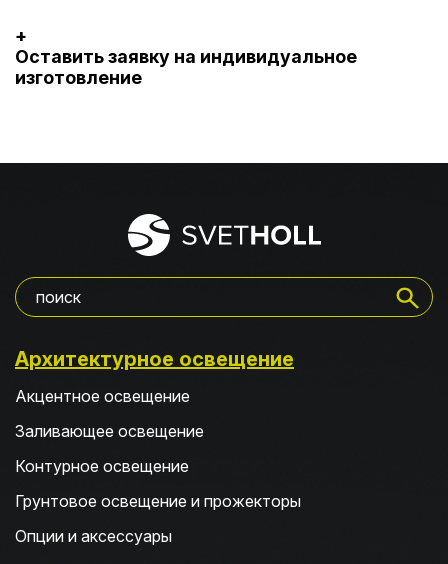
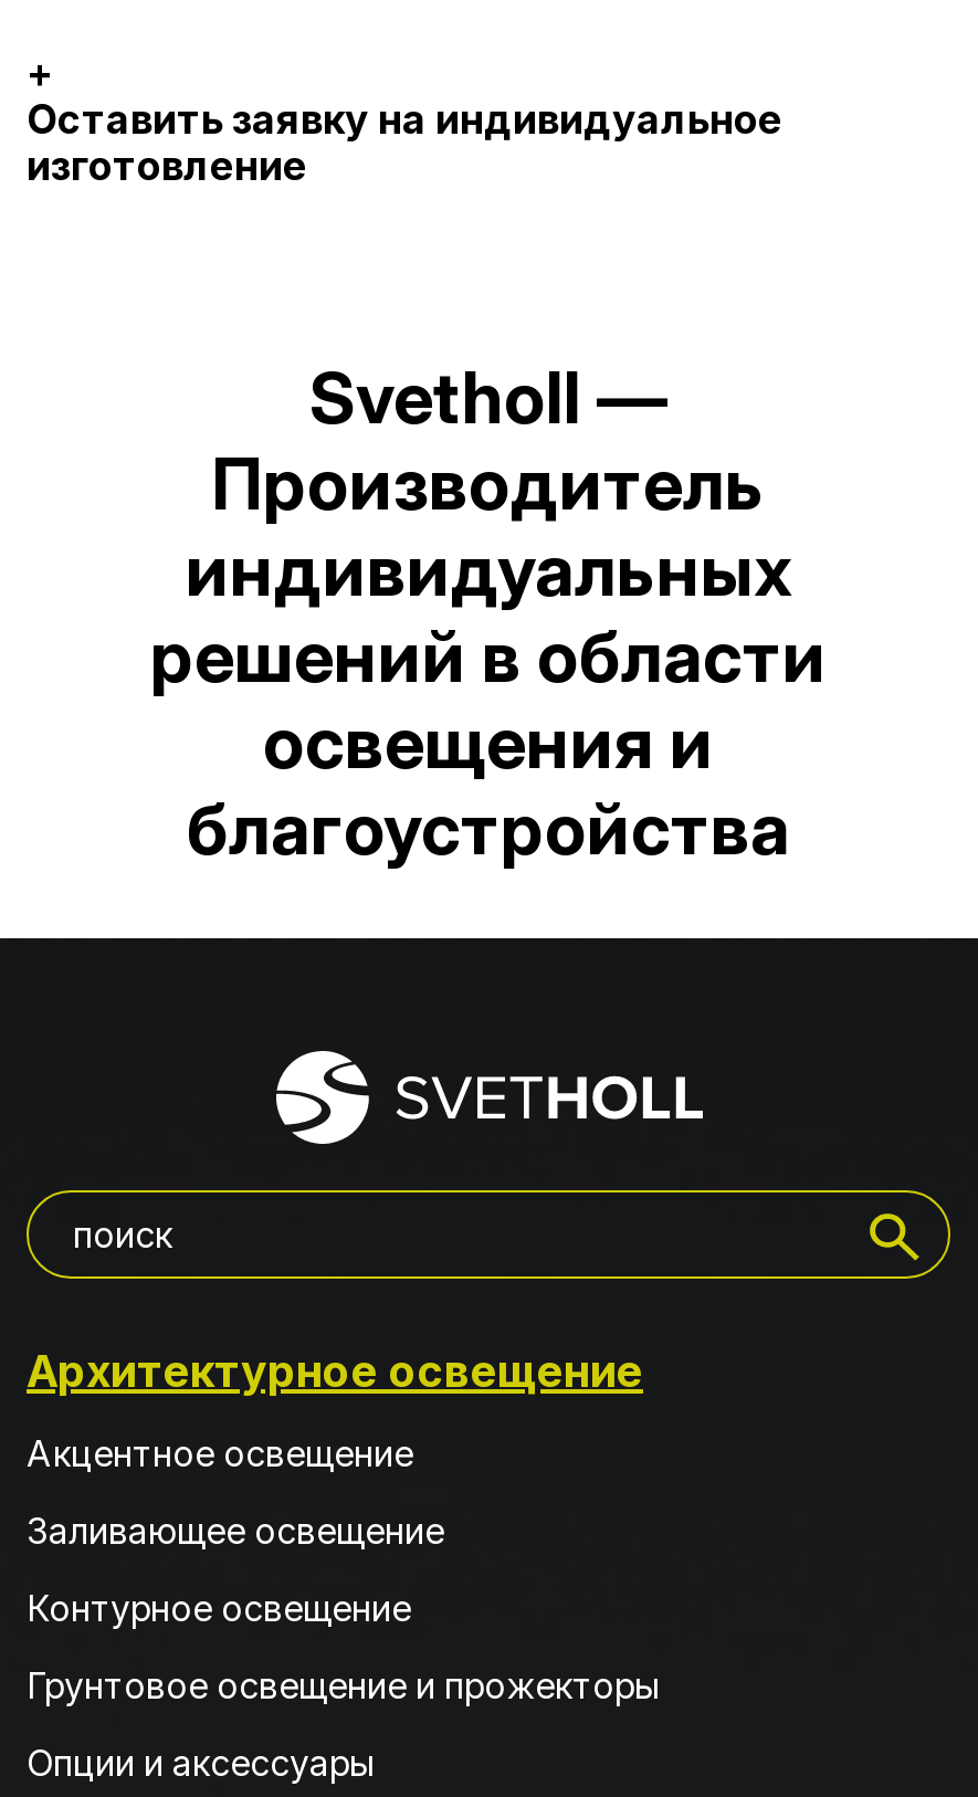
none -> [150,355,827,872] Svetholl — | Производитель | индивидуальных | решений в области | освещения и | благоустройства

